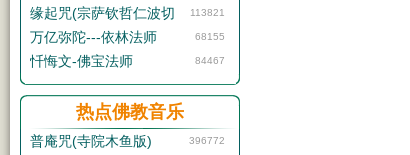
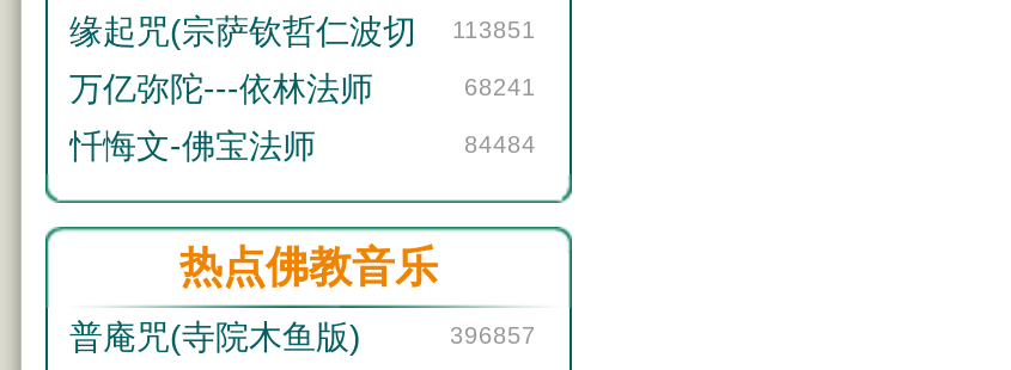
[30,5,225,21] 缘起咒(宗萨钦哲仁波切 113821 -> [69,12,536,50] 缘起咒(宗萨钦哲仁波切 113851
[195,31,225,42] 68155 -> [464,74,536,100] 68241
[195,55,225,66] 84467 -> [464,131,536,158] 84484
[189,135,225,146] 396772 -> [450,322,536,349] 396857

